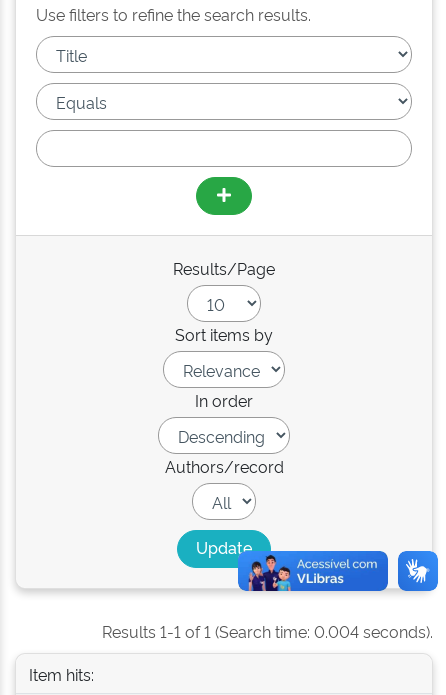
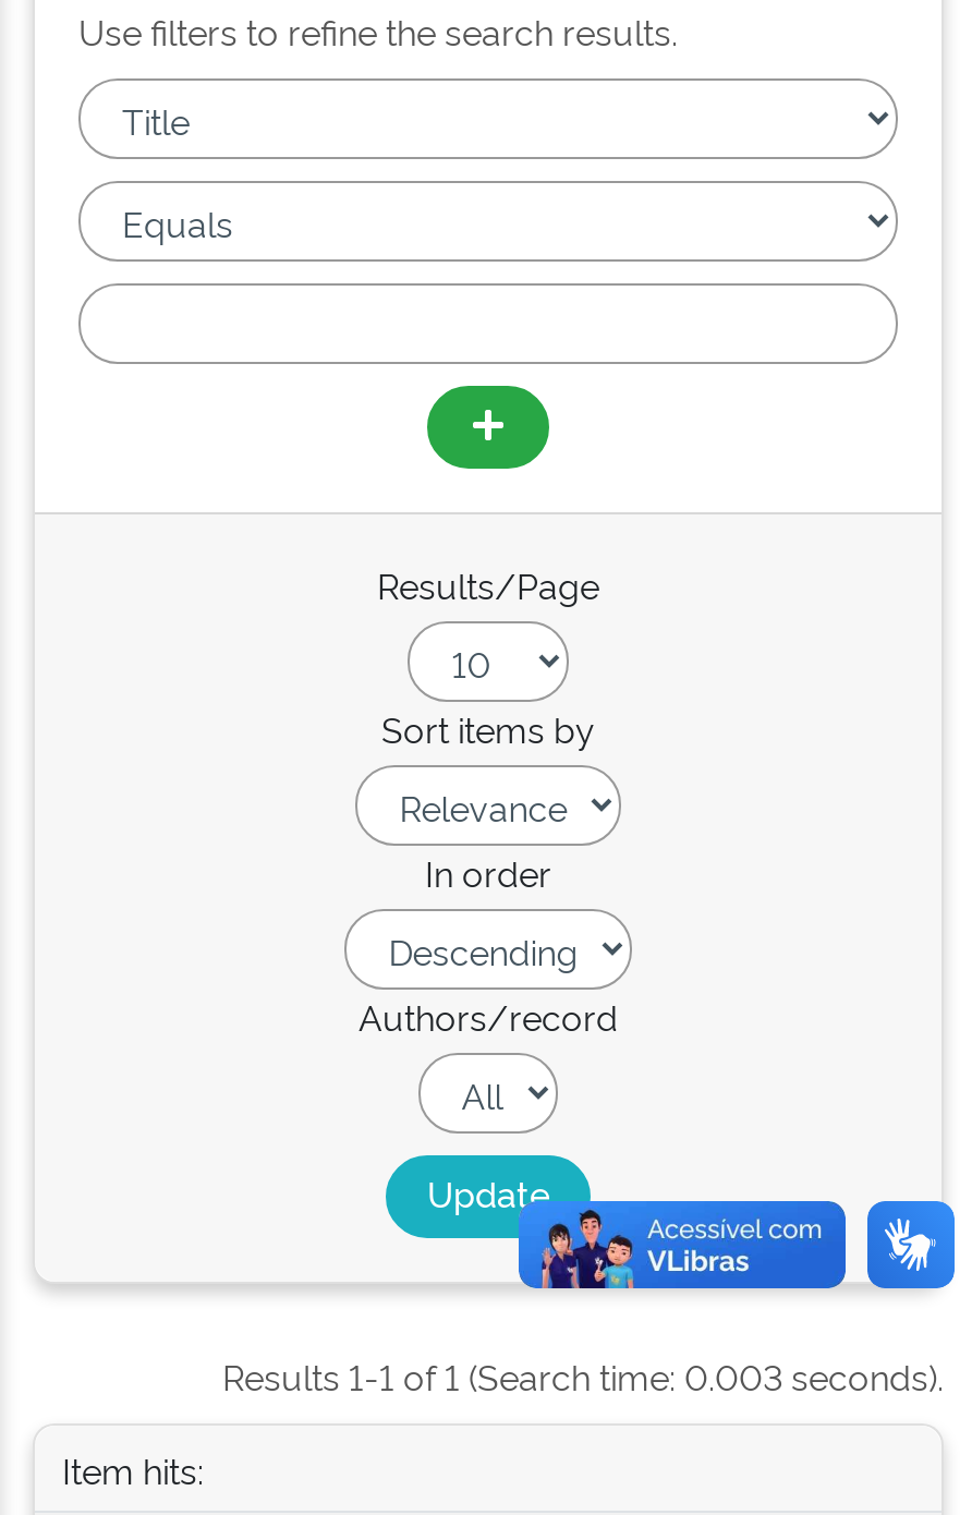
[102,620,433,642] Results 1-1 of 1 (Search time: 0.004 seconds). -> [222,1352,944,1399] Results 1-1 of 1 (Search time: 0.003 seconds).

